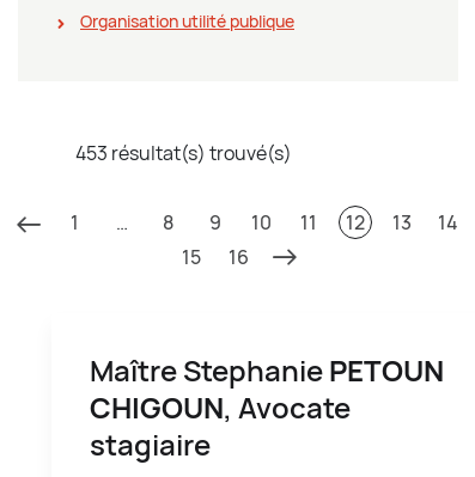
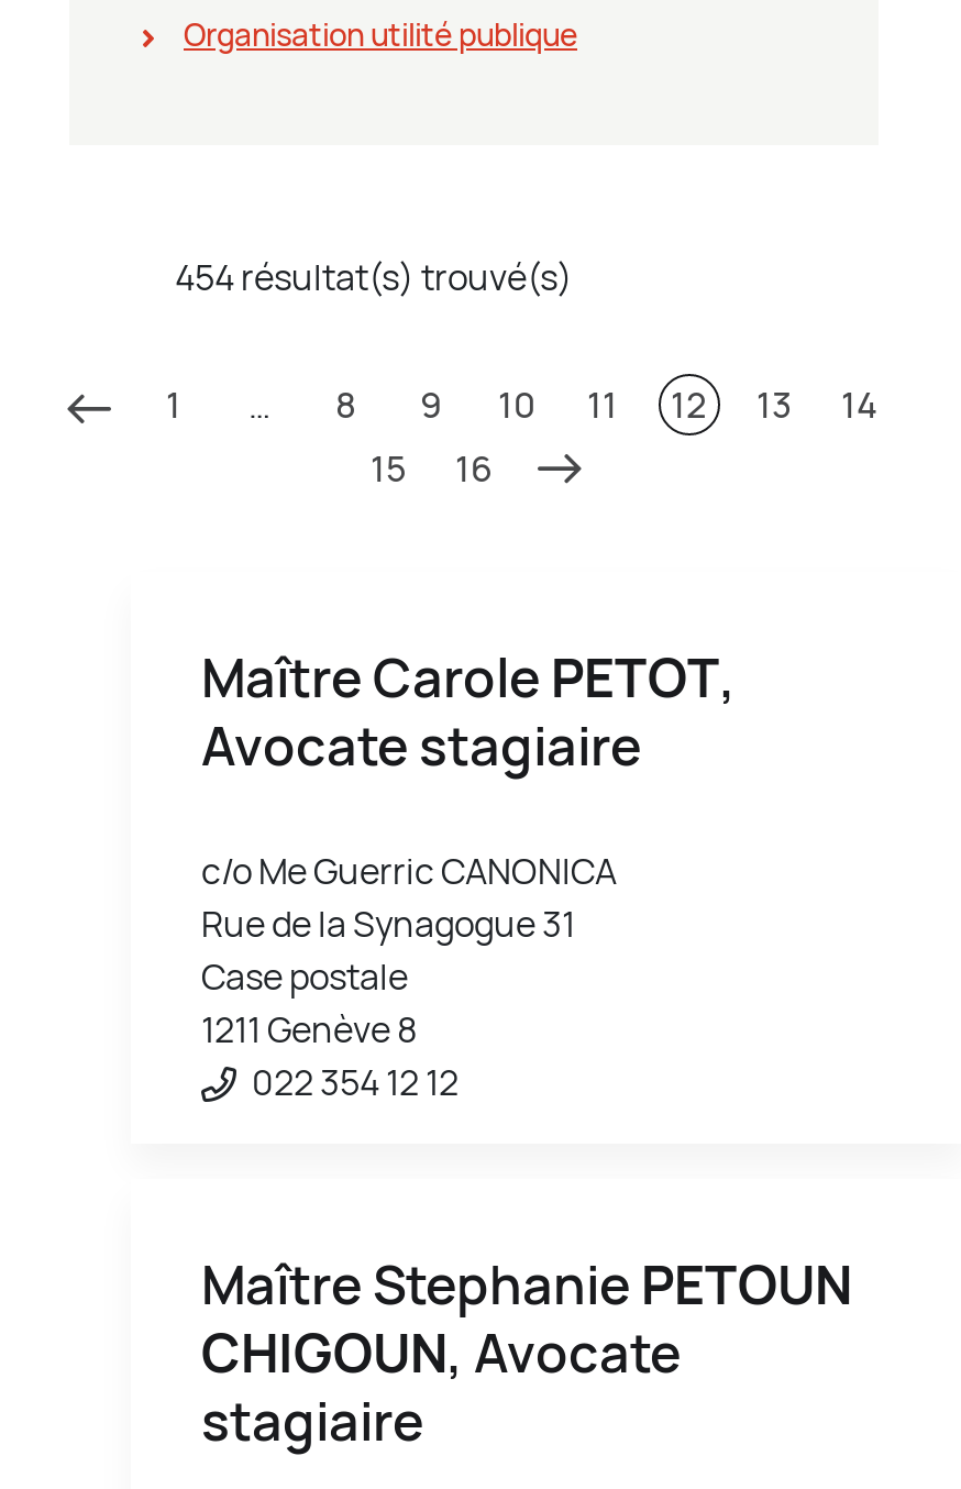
[75,140,292,166] 453 résultat(s) trouvé(s) -> [175,252,573,301] 454 résultat(s) trouvé(s)
none -> [201,640,736,1106] Maître Carole PETOT, | Avocate stagiaire | c/o Me Guerric CANONICA | Rue de la Synagogue 31 | Case postale | 1211 Genève 8 | 022 354 12 12

